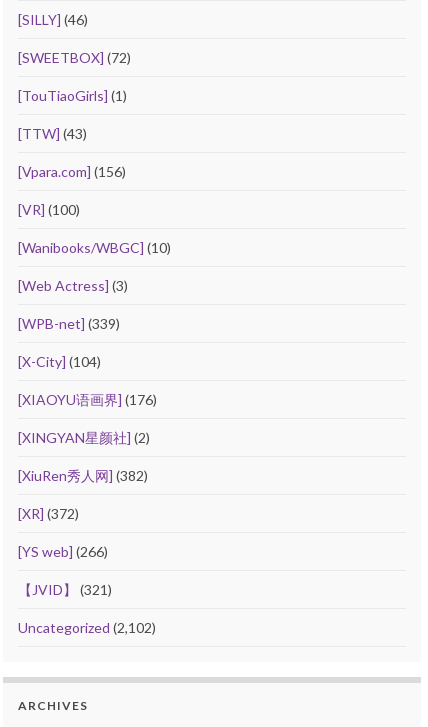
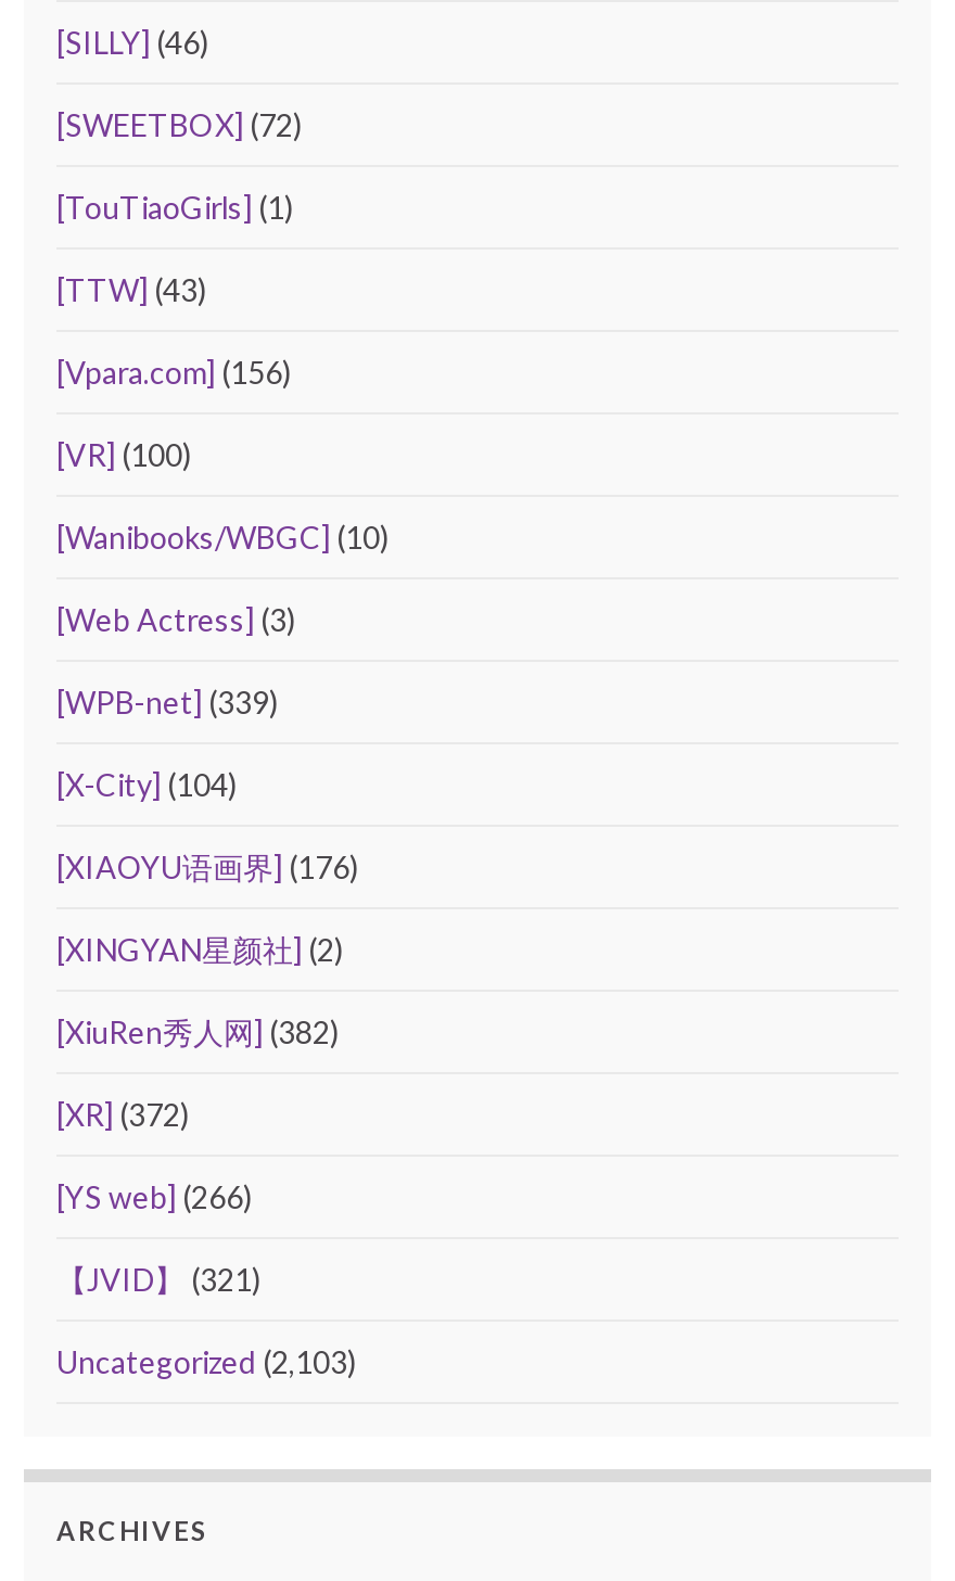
[18,619,156,636] Uncategorized (2,102) -> [56,1344,356,1381] Uncategorized (2,103)

